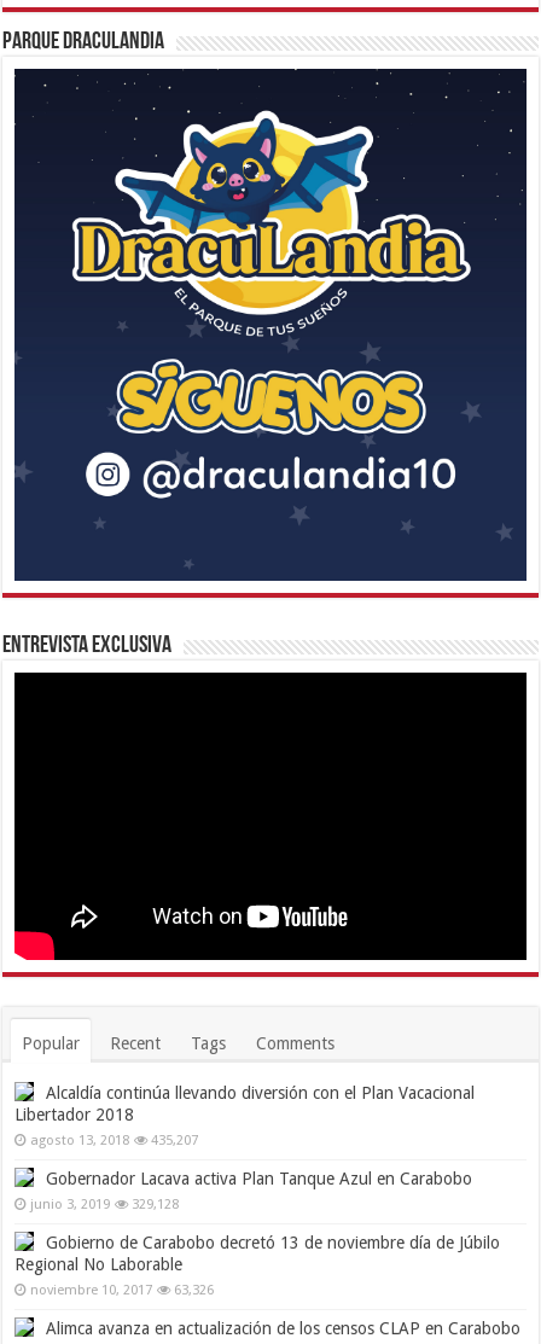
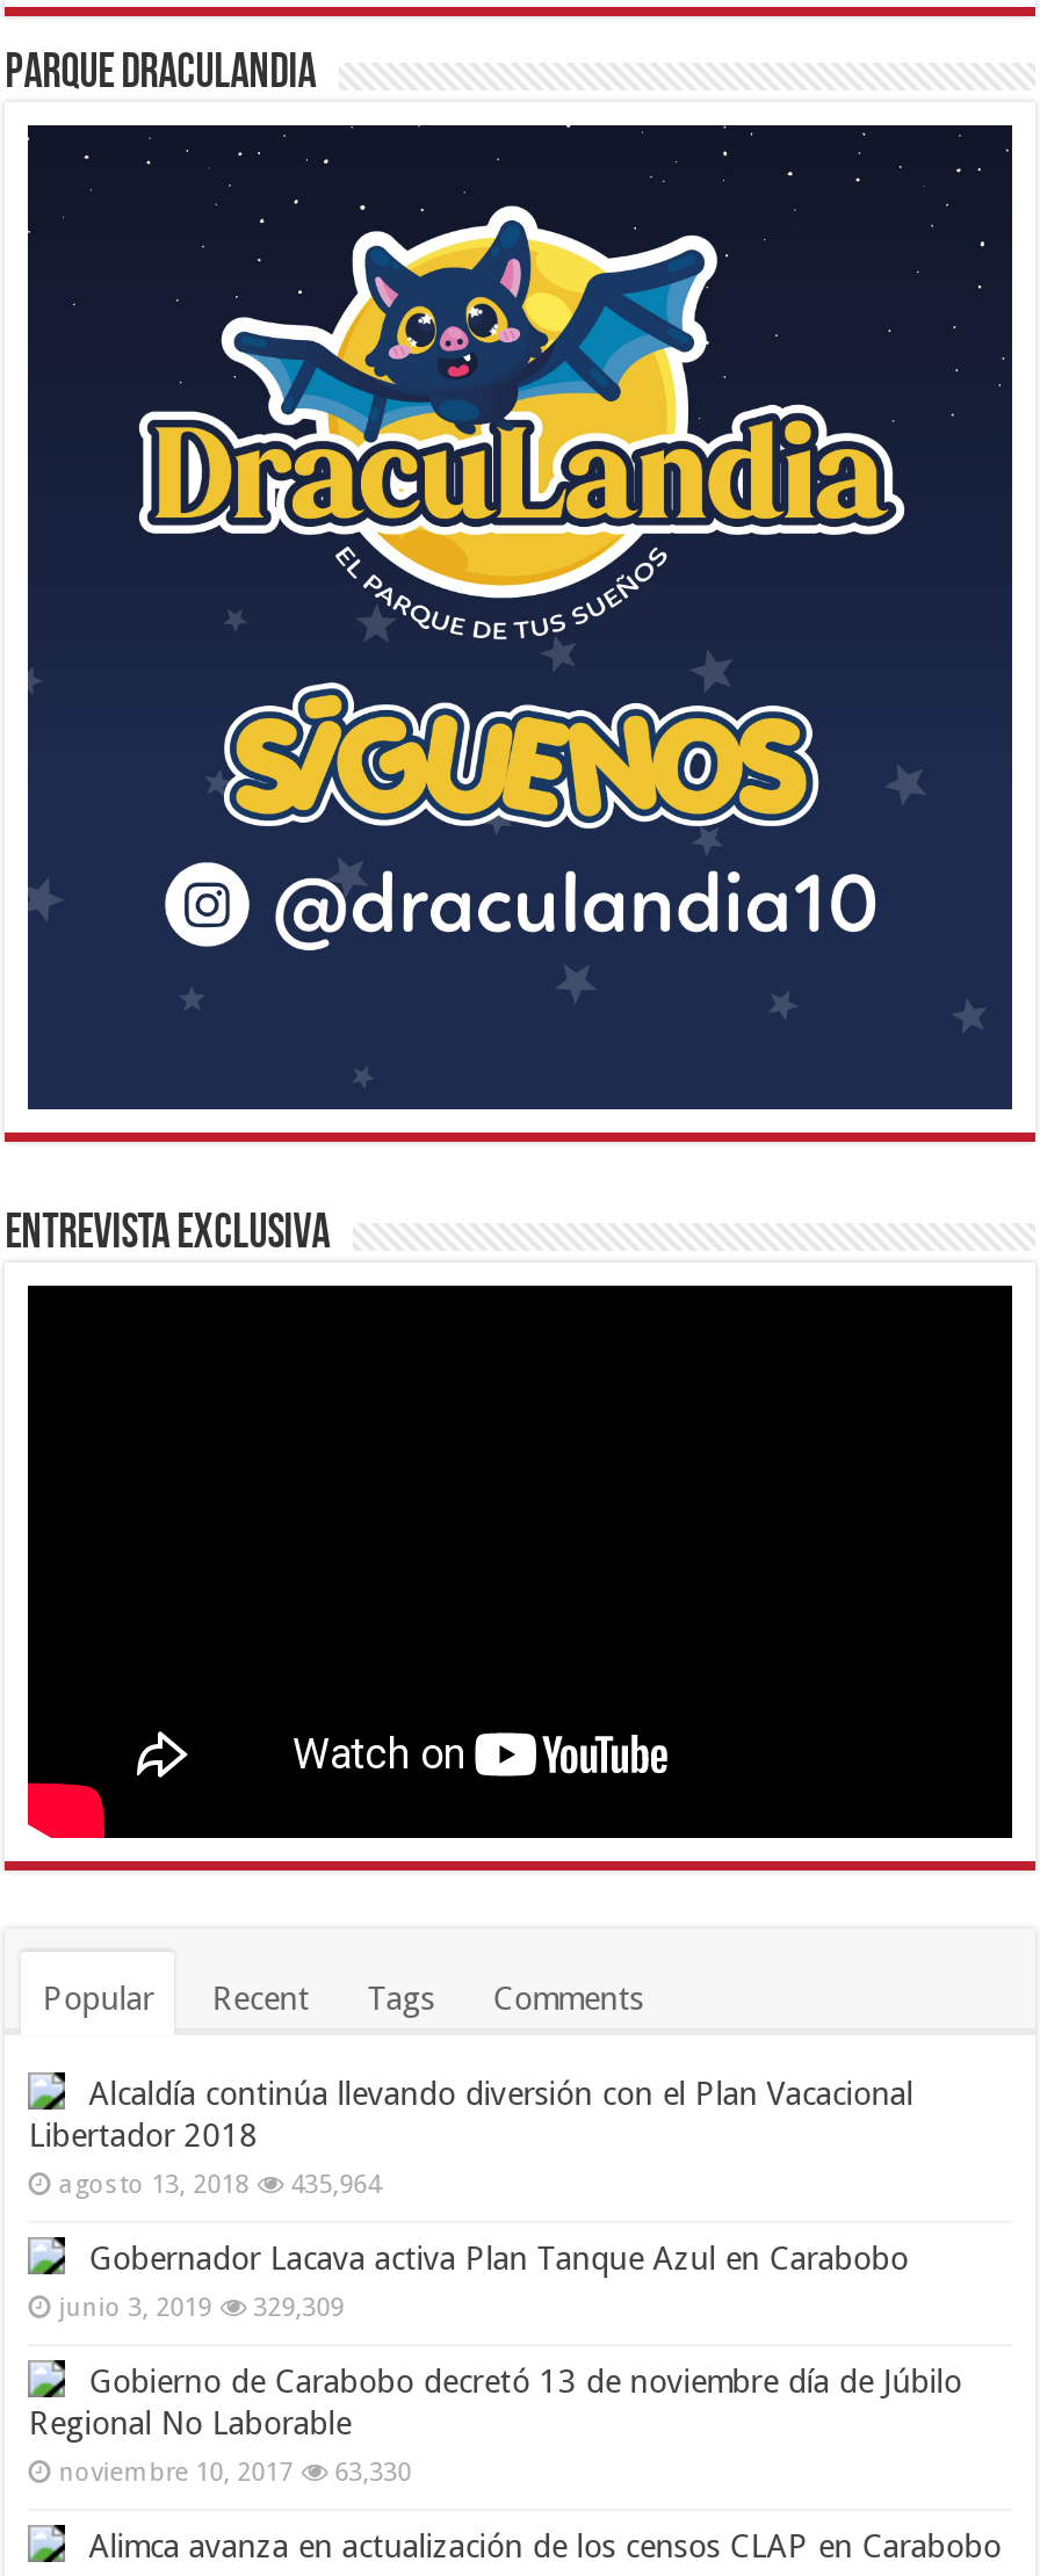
[30,1133,198,1149] agosto 13, 2018 435,207 -> [58,2170,381,2201] agosto 13, 2018 435,964
[30,1197,179,1213] junio 3, 2019 329,128 -> [58,2293,344,2324] junio 3, 2019 329,309
[30,1283,214,1298] noviembre 10, 2017 63,326 -> [58,2458,411,2488] noviembre 10, 2017 63,330

